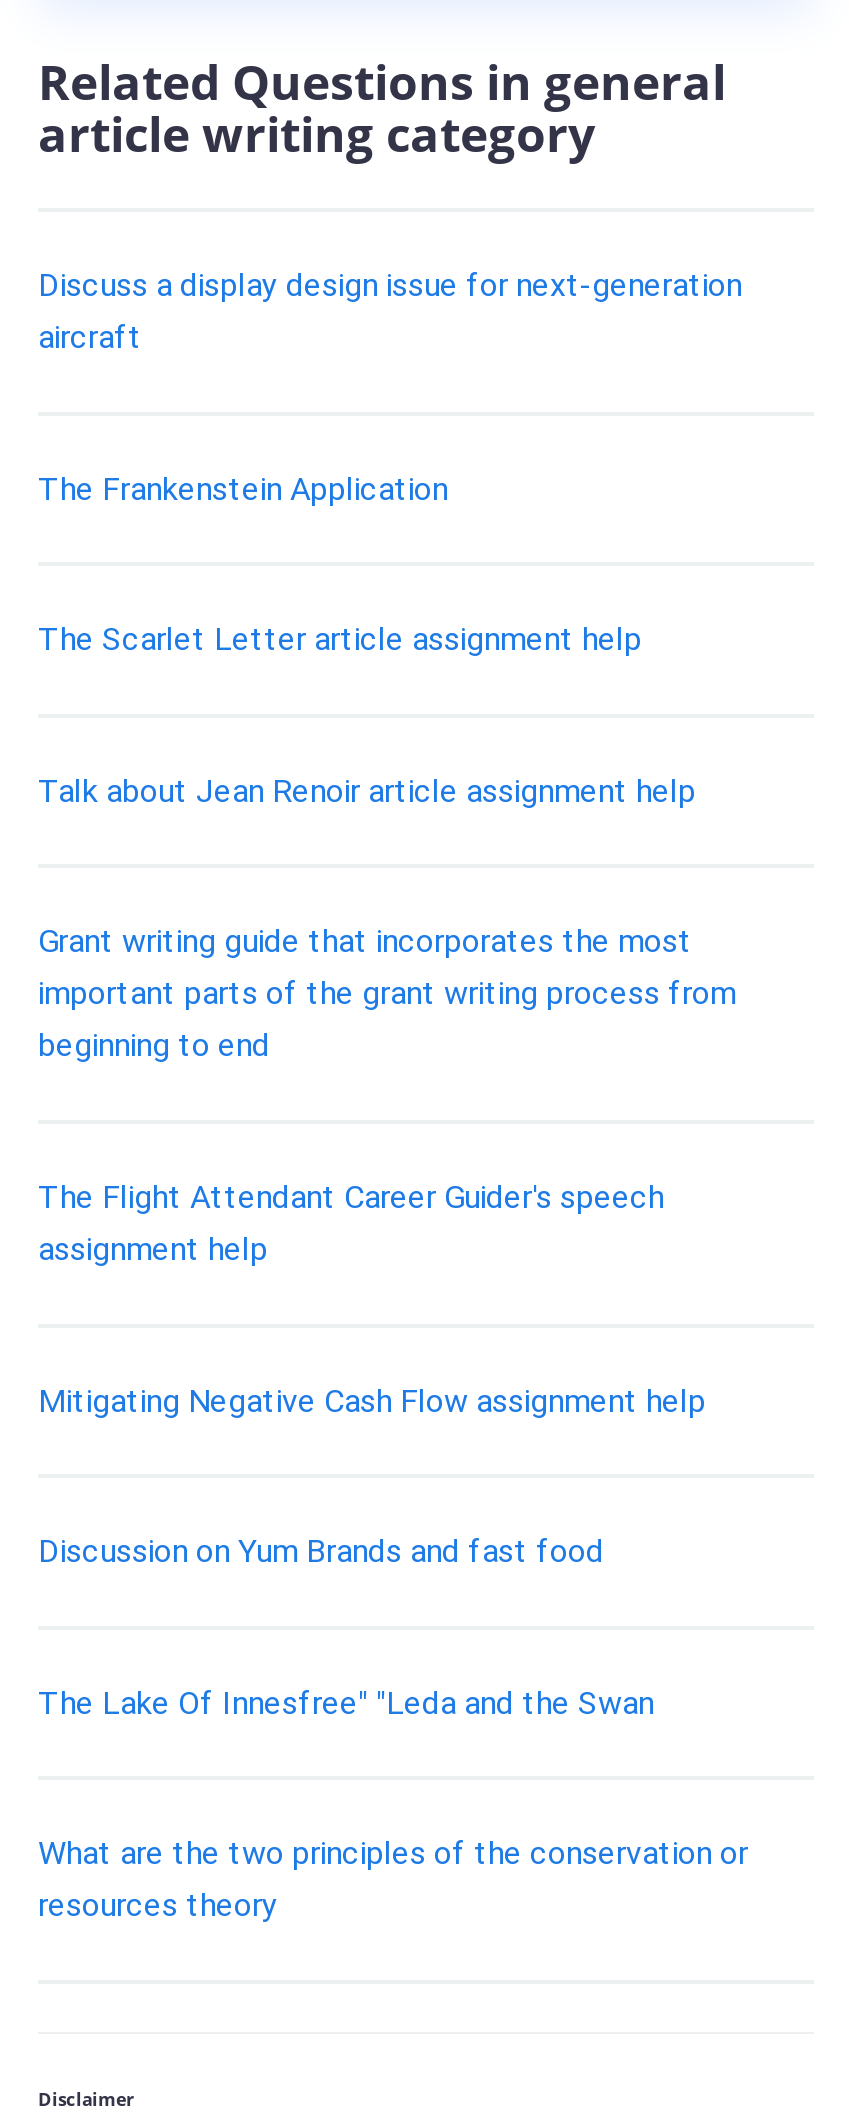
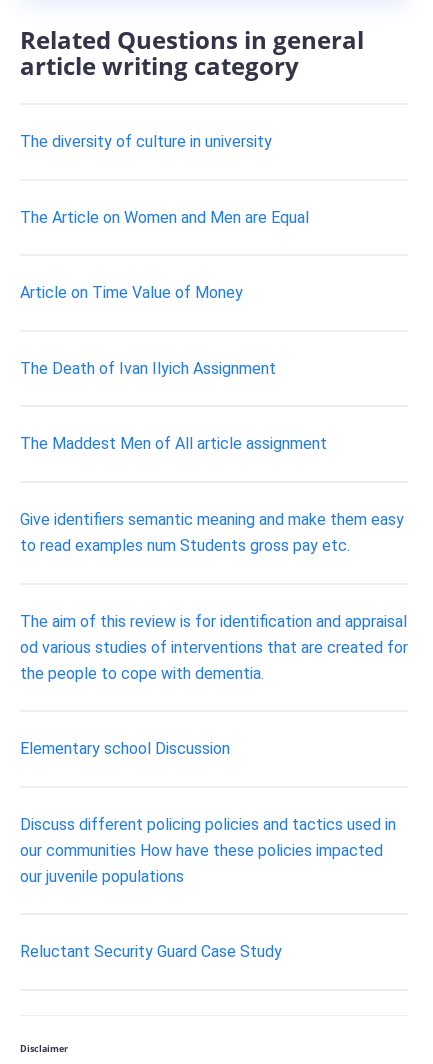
[38,266,742,356] Discuss a display design issue for next-generation | aircraft -> [20,132,272,151] The diversity of culture in university
[38,469,448,507] The Frankenstein Application -> [20,208,309,227] The Article on Women and Men are Equal
[38,620,642,658] The Scarlet Letter article assignment help -> [20,283,243,302] Article on Time Value of Money
[38,772,696,810] Talk about Jean Renoir article assignment help -> [20,359,276,378] The Death of Ivan Ilyich Assignment
[38,923,736,1065] Grant writing guide that incorporates the most | important parts of the grant writing process from | beginning to end -> [20,434,327,453] The Maddest Men of All article assignment
[38,1178,664,1268] The Flight Attendant Career Guider's speech | assignment help -> [20,510,404,555] Give identifiers semantic meaning and make them easy | to read examples num Students gross pay etc.
[38,1381,706,1419] Mitigating Negative Cash Flow assignment help -> [20,611,408,682] The aim of this review is for identification and appraisal | od various studies of interventions that are created for | the people to cope with dementia.
[38,1532,604,1570] Discussion on Yum Brands and fast food -> [20,739,230,758] Elementary school Discussion
[38,1683,654,1721] The Lake Of Innesfree" "Leda and the Swan -> [20,815,396,886] Discuss different policing policies and tactics used in | our communities How have these policies impacted | our juvenile populations
[38,1835,748,1925] What are the two principles of the conservation or | resources theory -> [20,942,282,961] Reluctant Security Guard Case Study

